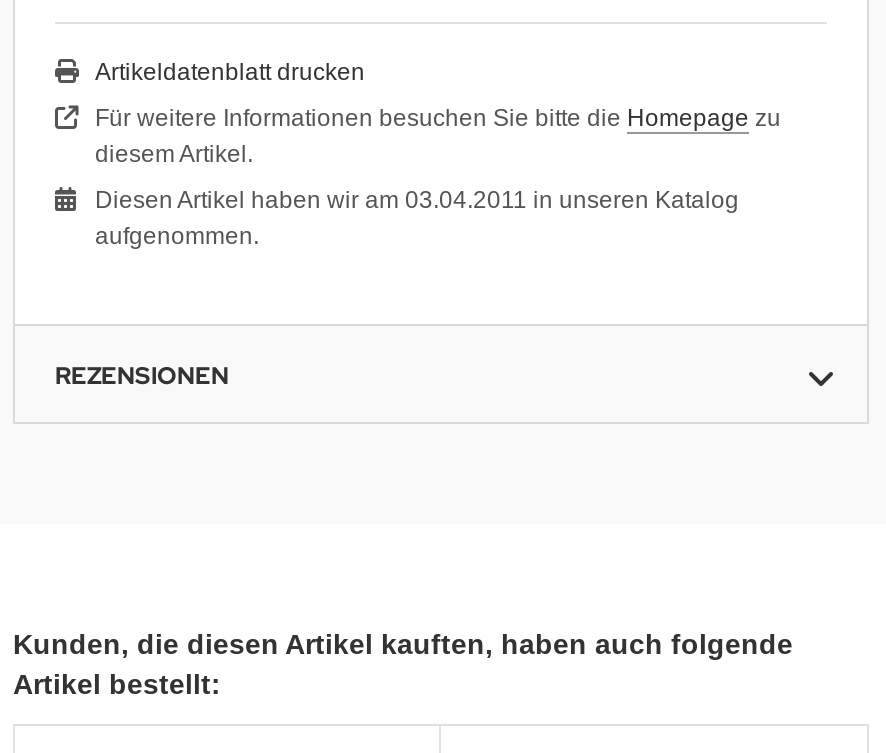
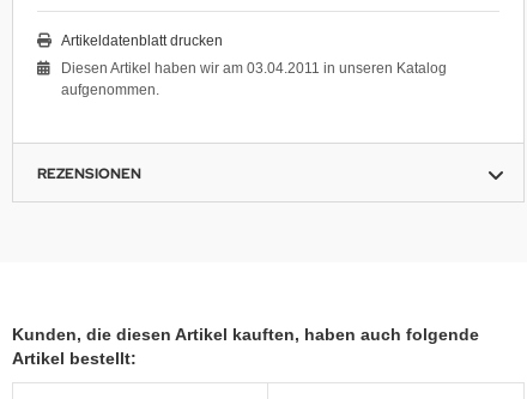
[95,104,781,168] Für weitere Informationen besuchen Sie bitte die Homepage zu | diesem Artikel. -> none

